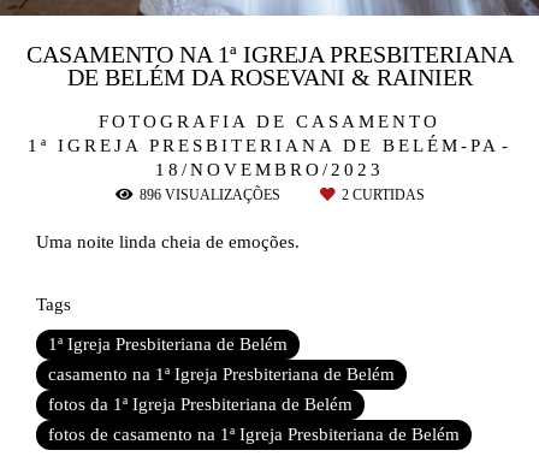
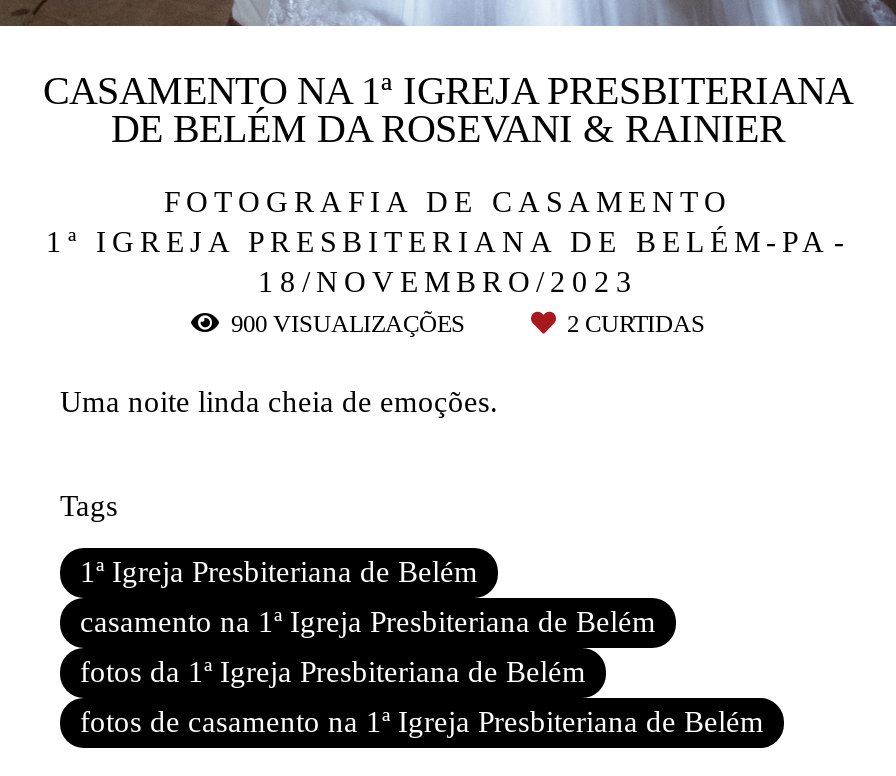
[139,186,283,203] 896 VISUALIZAÇÕES -> [231,310,471,338] 900 VISUALIZAÇÕES

